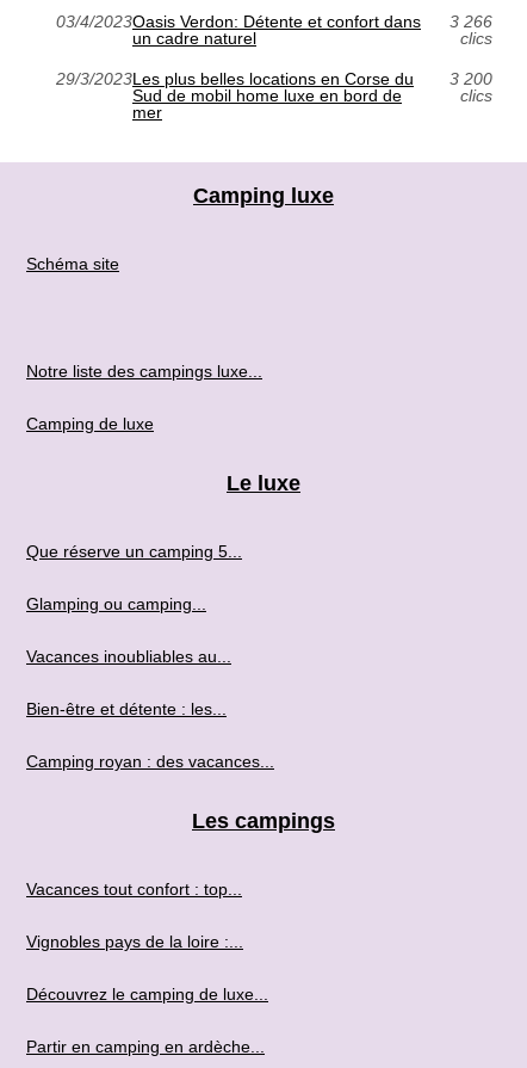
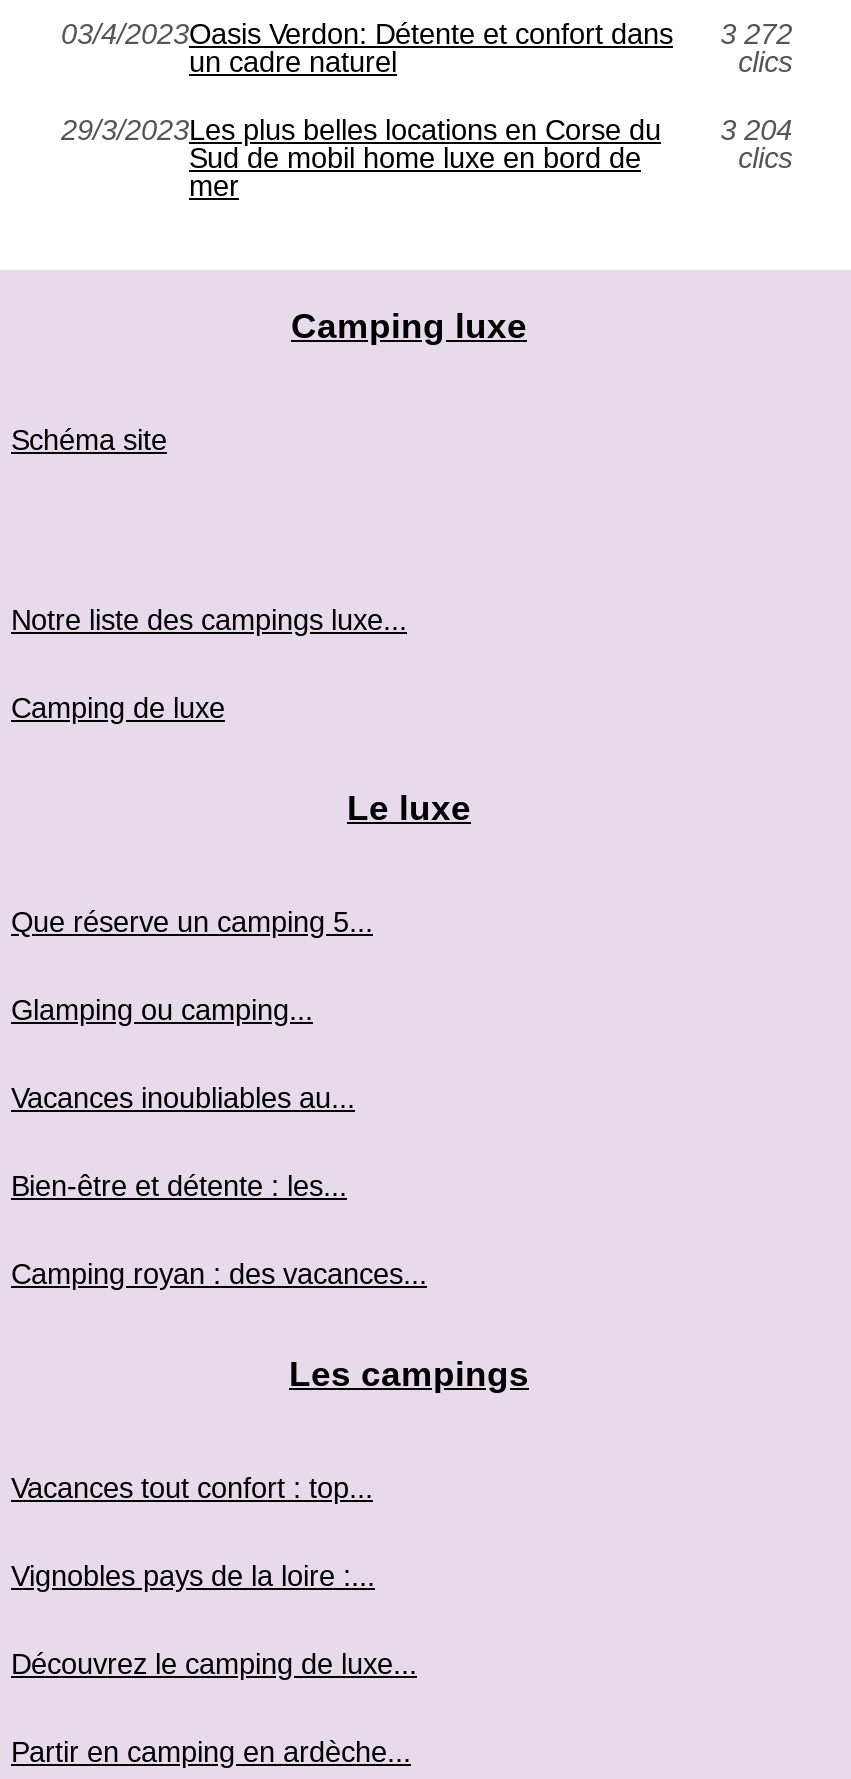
[56,12,492,31] 03/4/2023Oasis Verdon: Détente et confort dans 3 266 -> [61,17,792,49] 03/4/2023Oasis Verdon: Détente et confort dans 3 272
[56,69,492,88] 29/3/2023 Les plus belles locations en Corse du 3 200 -> [61,113,792,145] 29/3/2023 Les plus belles locations en Corse du 3 204

